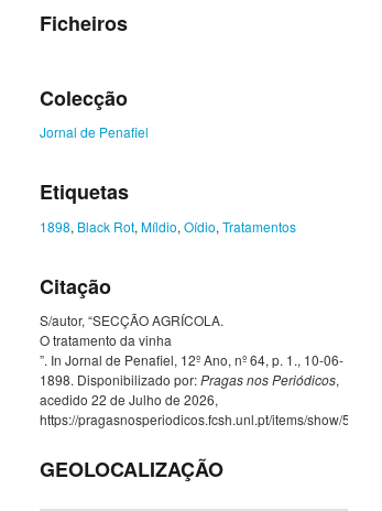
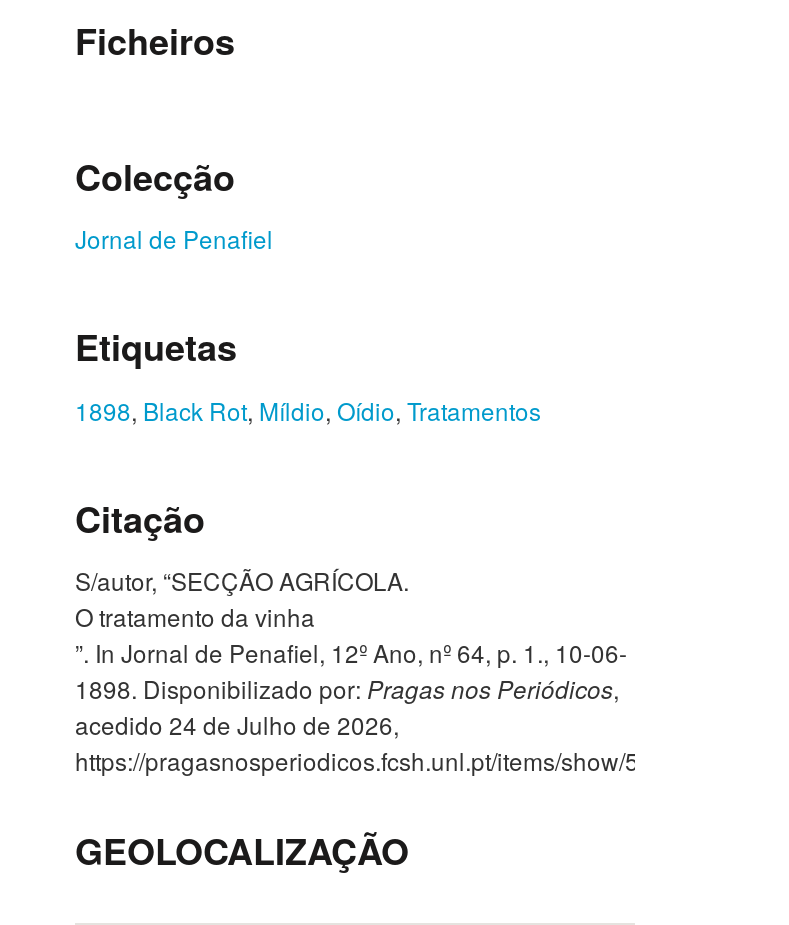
[40,390,218,409] acedido 22 de Julho de 2026, -> [75,707,399,741] acedido 24 de Julho de 2026,

